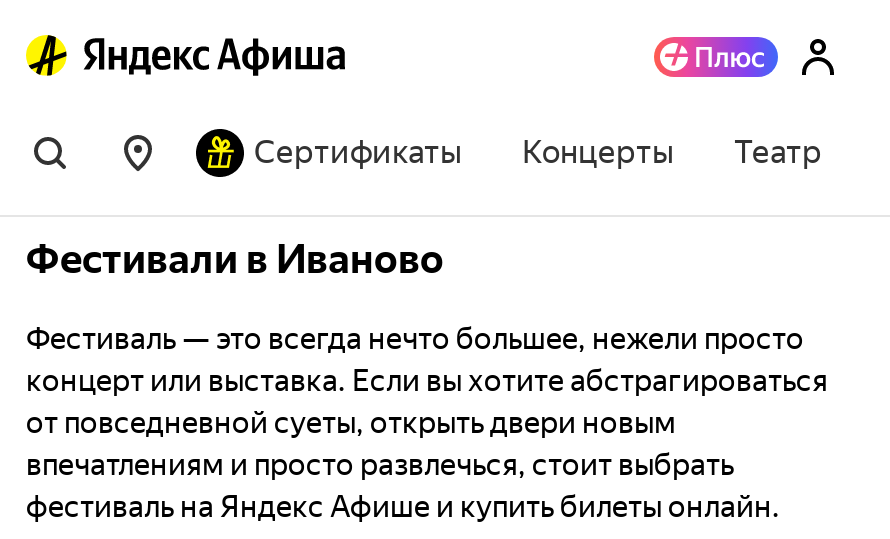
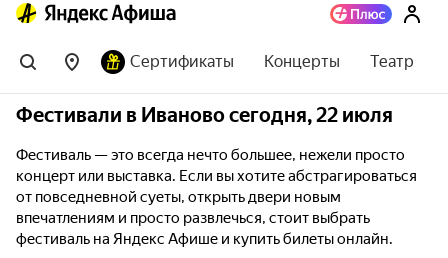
[26,235,444,283] Фестивали в Иваново -> [16,103,393,127] Фестивали в Иваново сегодня, 22 июля

